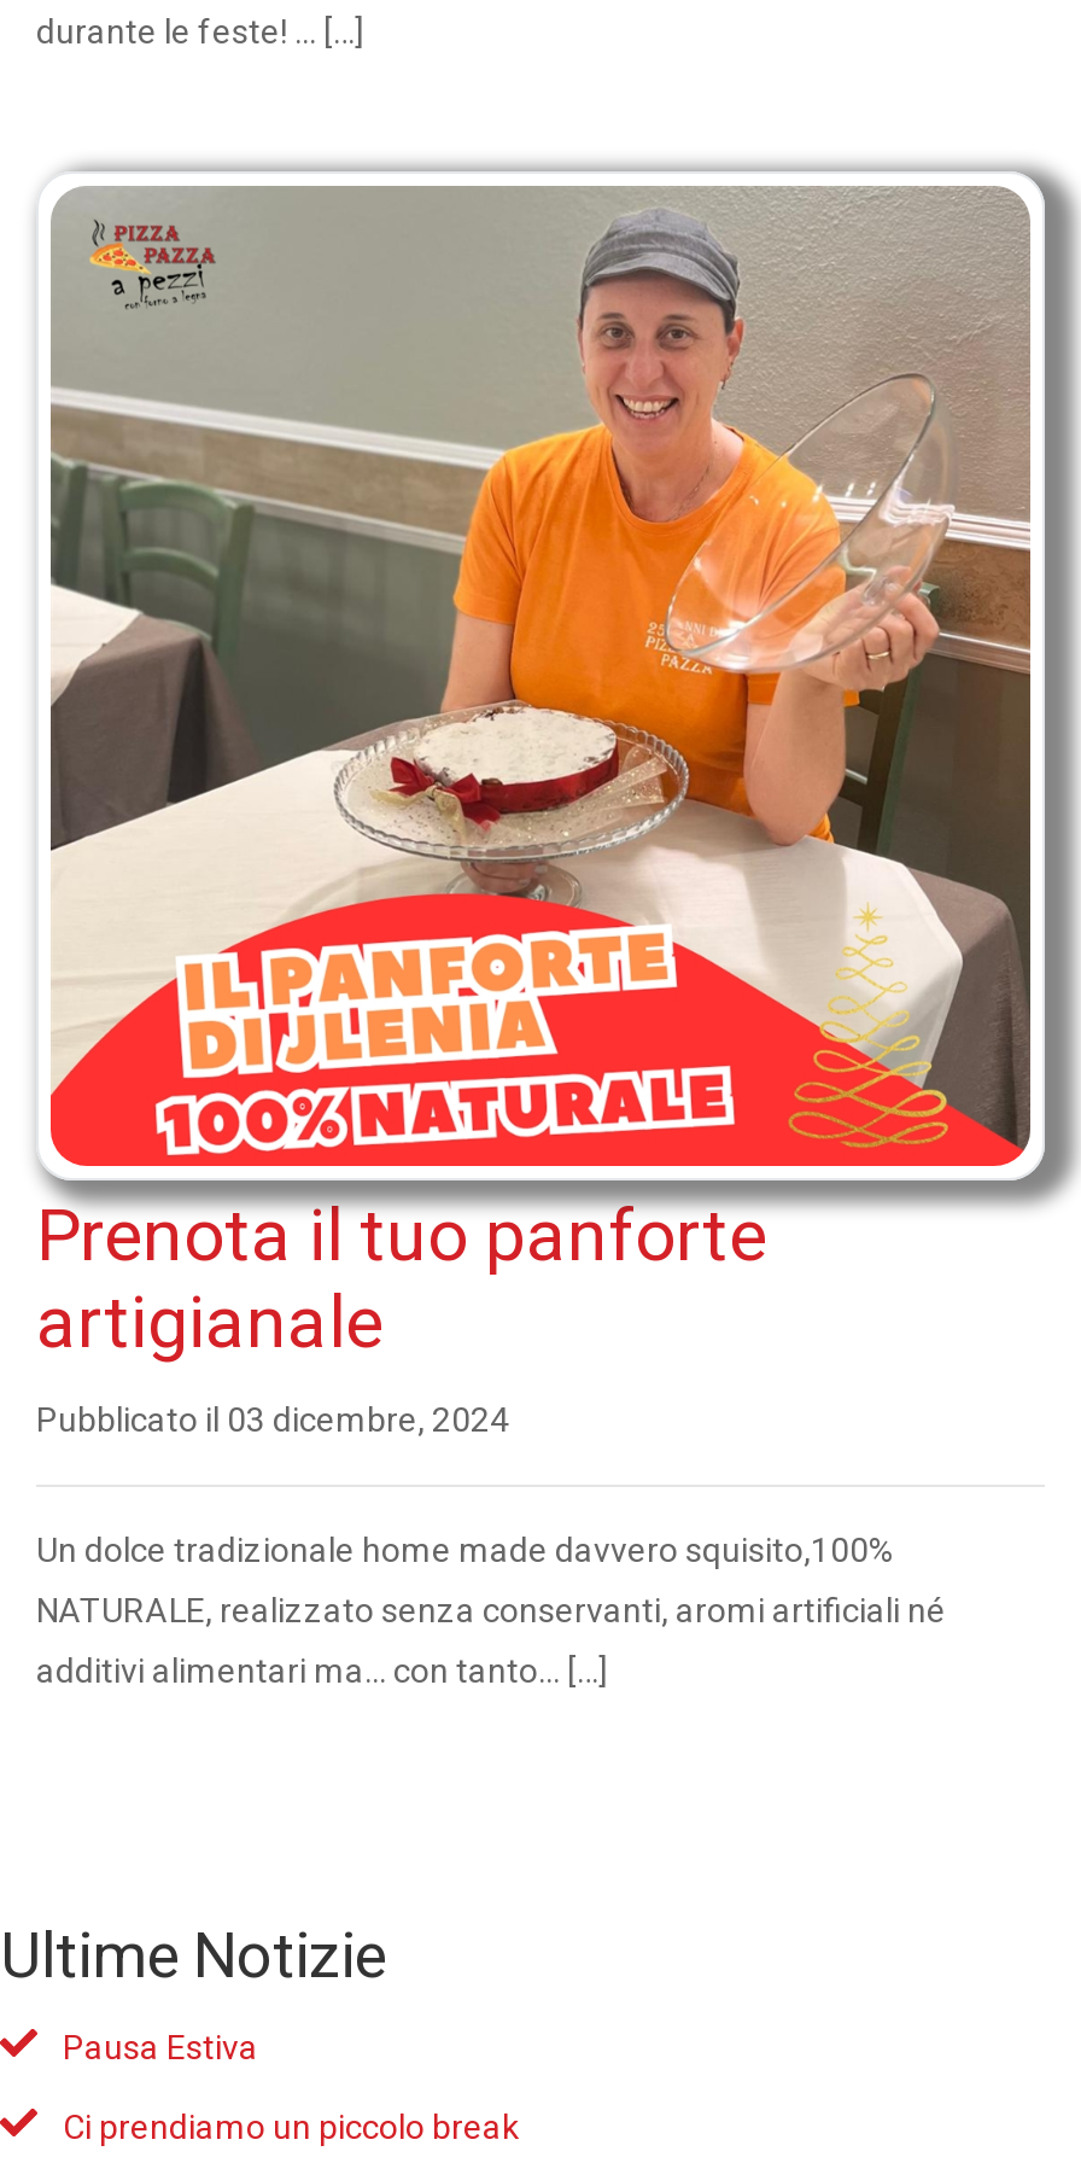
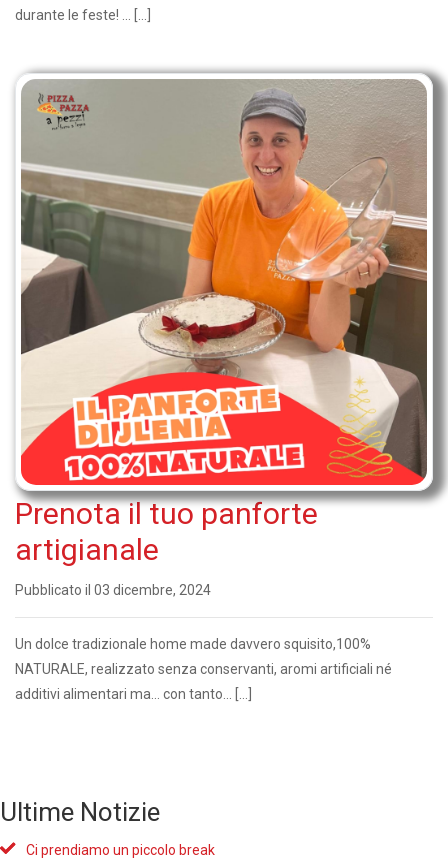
[63,2027,258,2066] Pausa Estiva -> none

